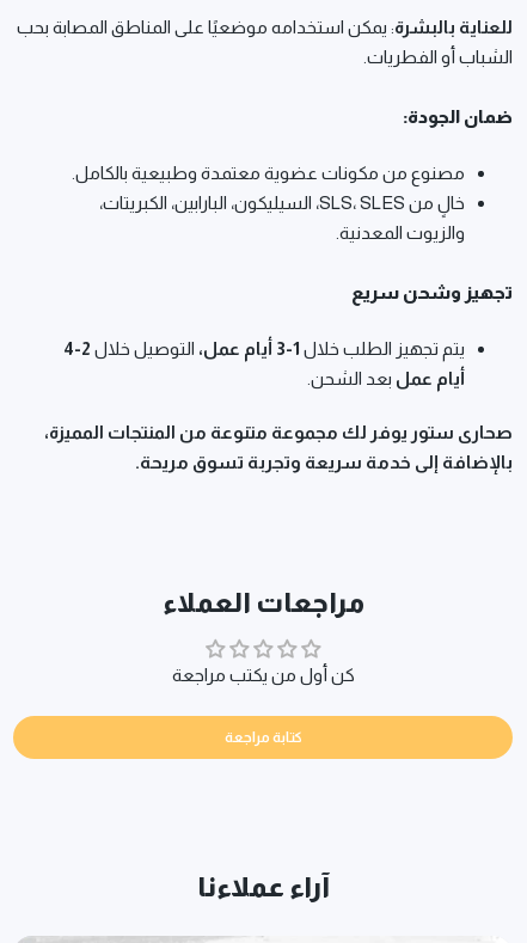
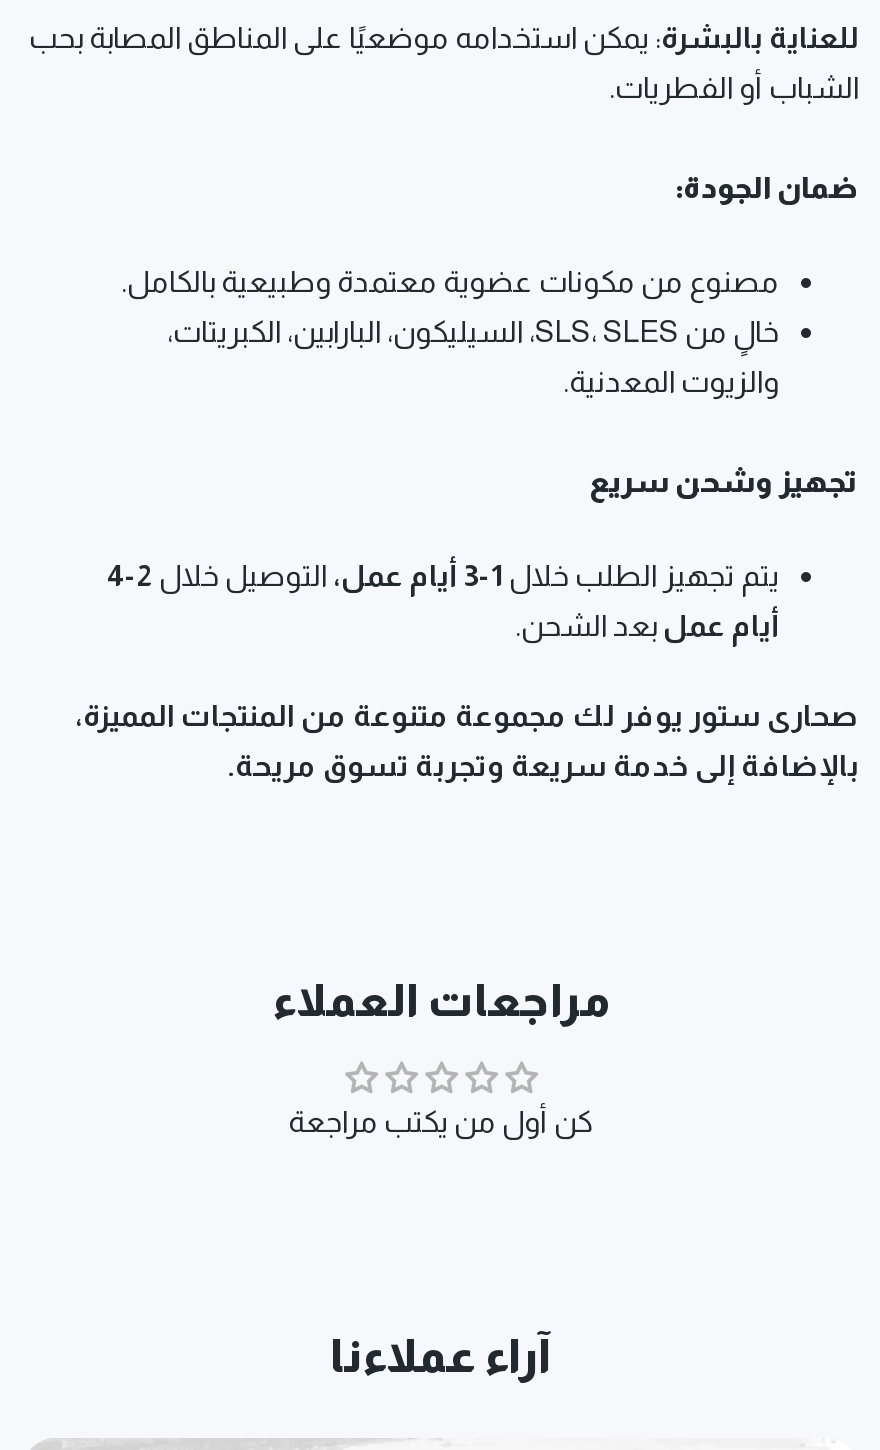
[224,729,302,746] كتابة مراجعة -> none

